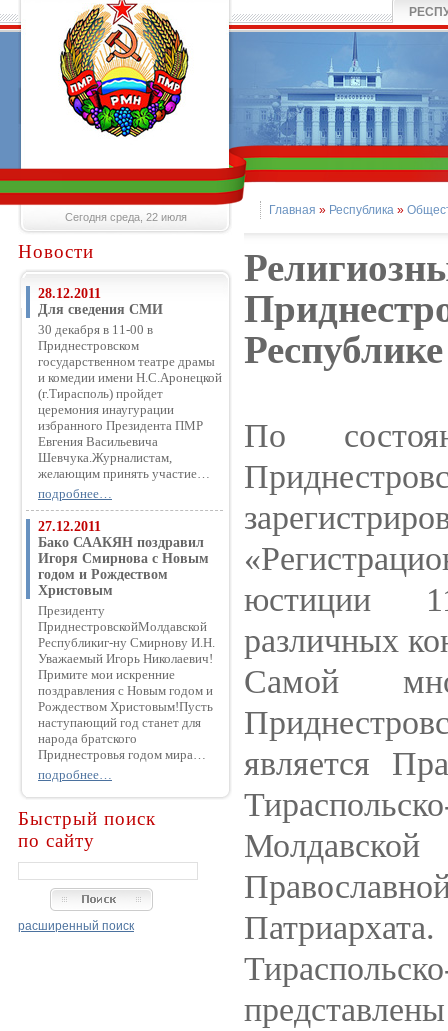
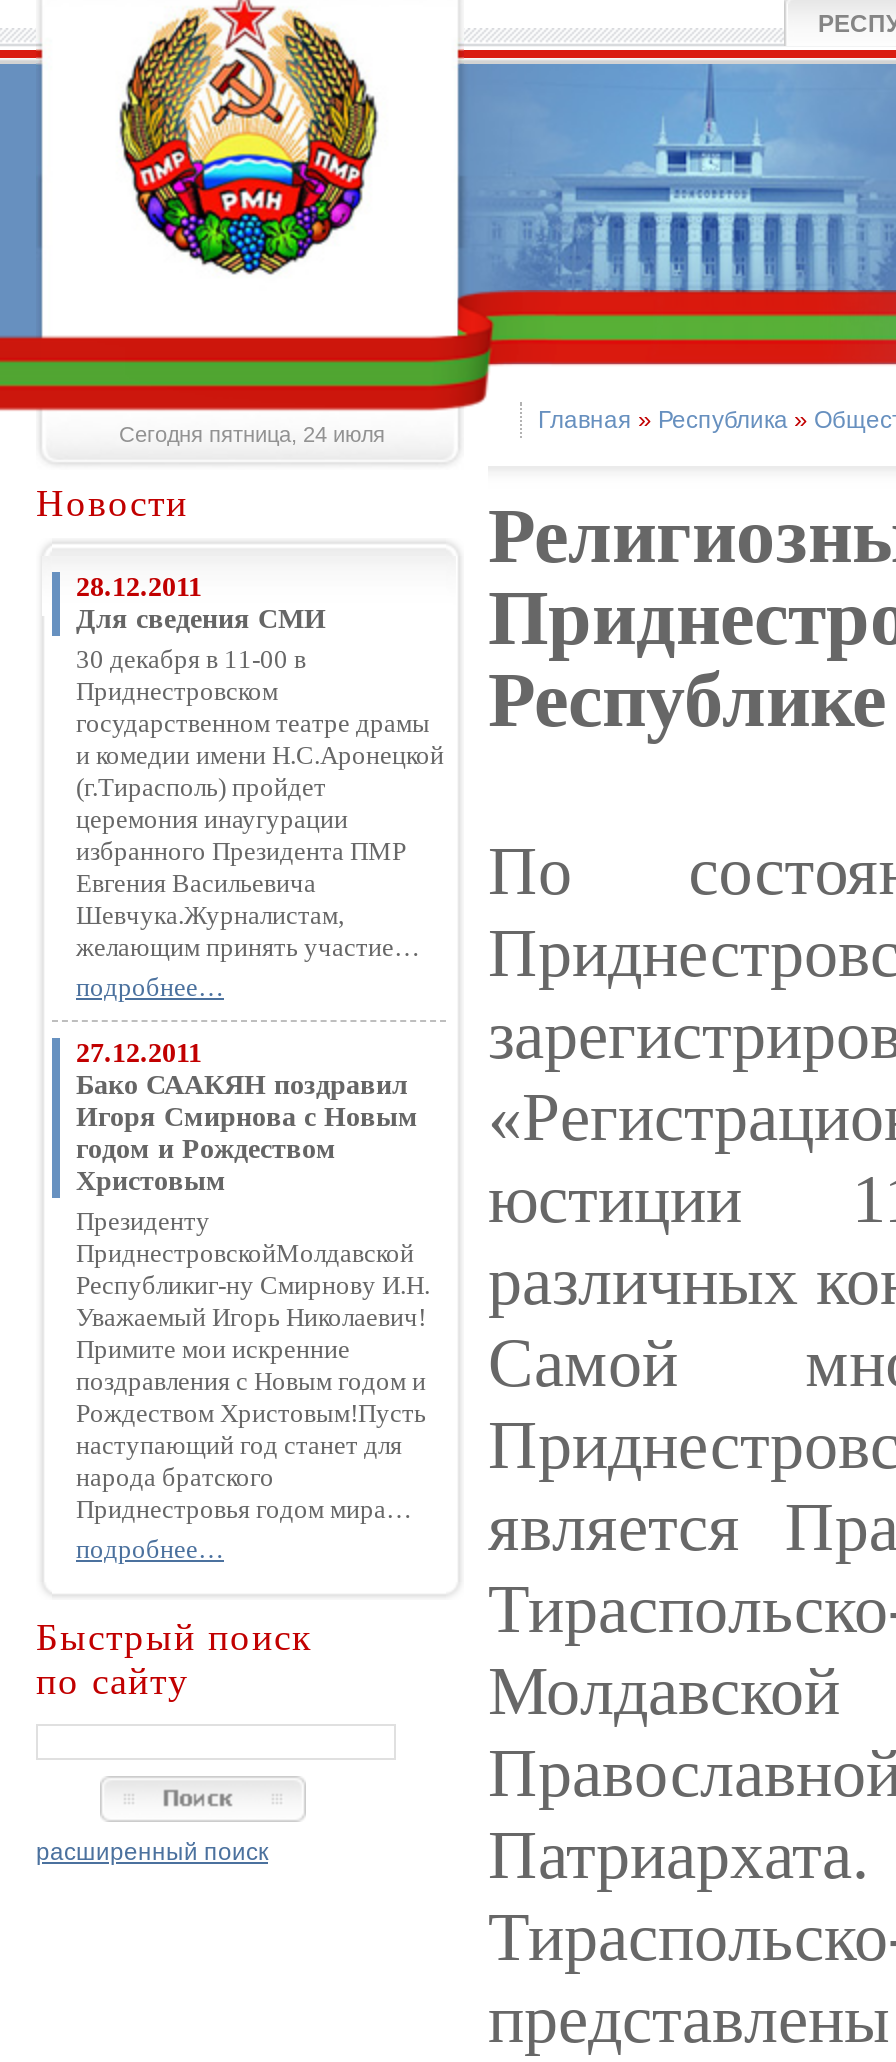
[65,211,187,223] Сегодня среда, 22 июля -> [119,422,385,446] Сегодня пятница, 24 июля

